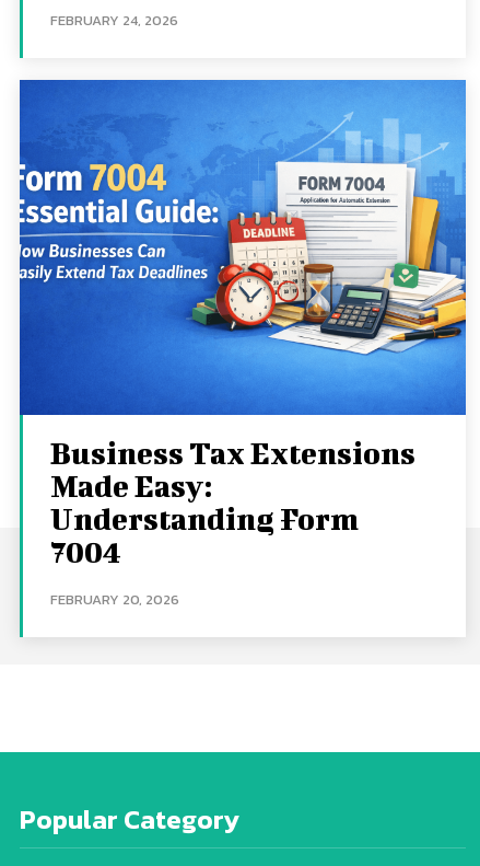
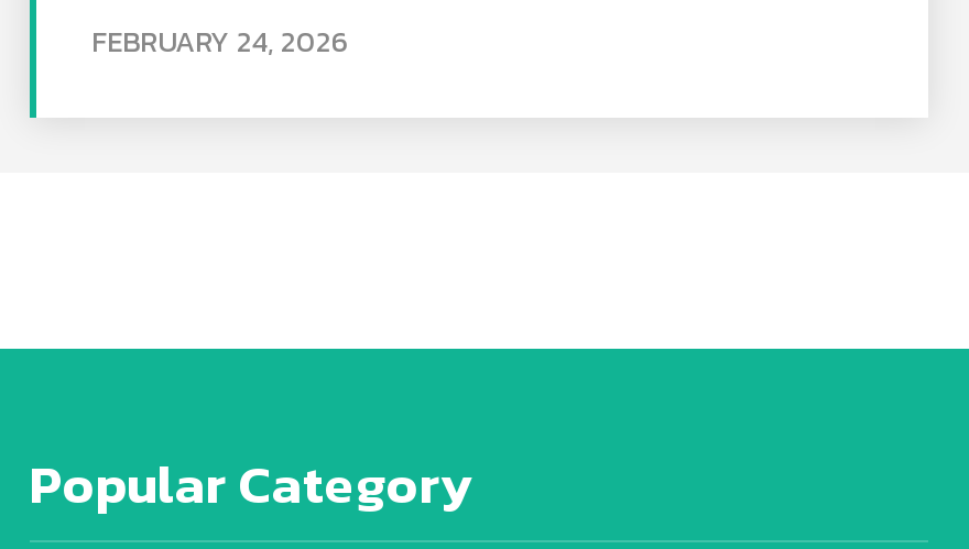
[20,79,467,610] [image] | Business Tax Extensions | Made Easy: | Understanding Form | 7004 | FEBRUARY 20, 2026 -> none

